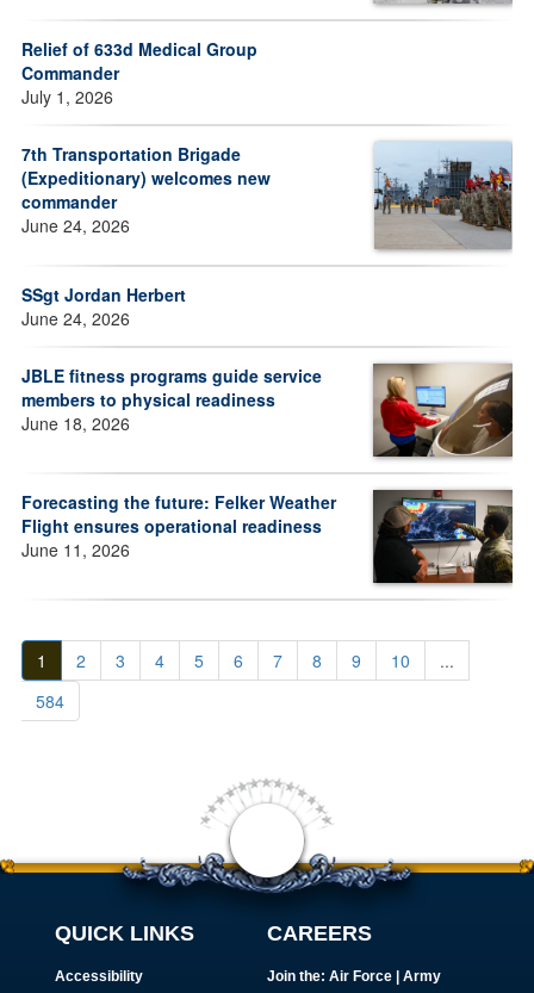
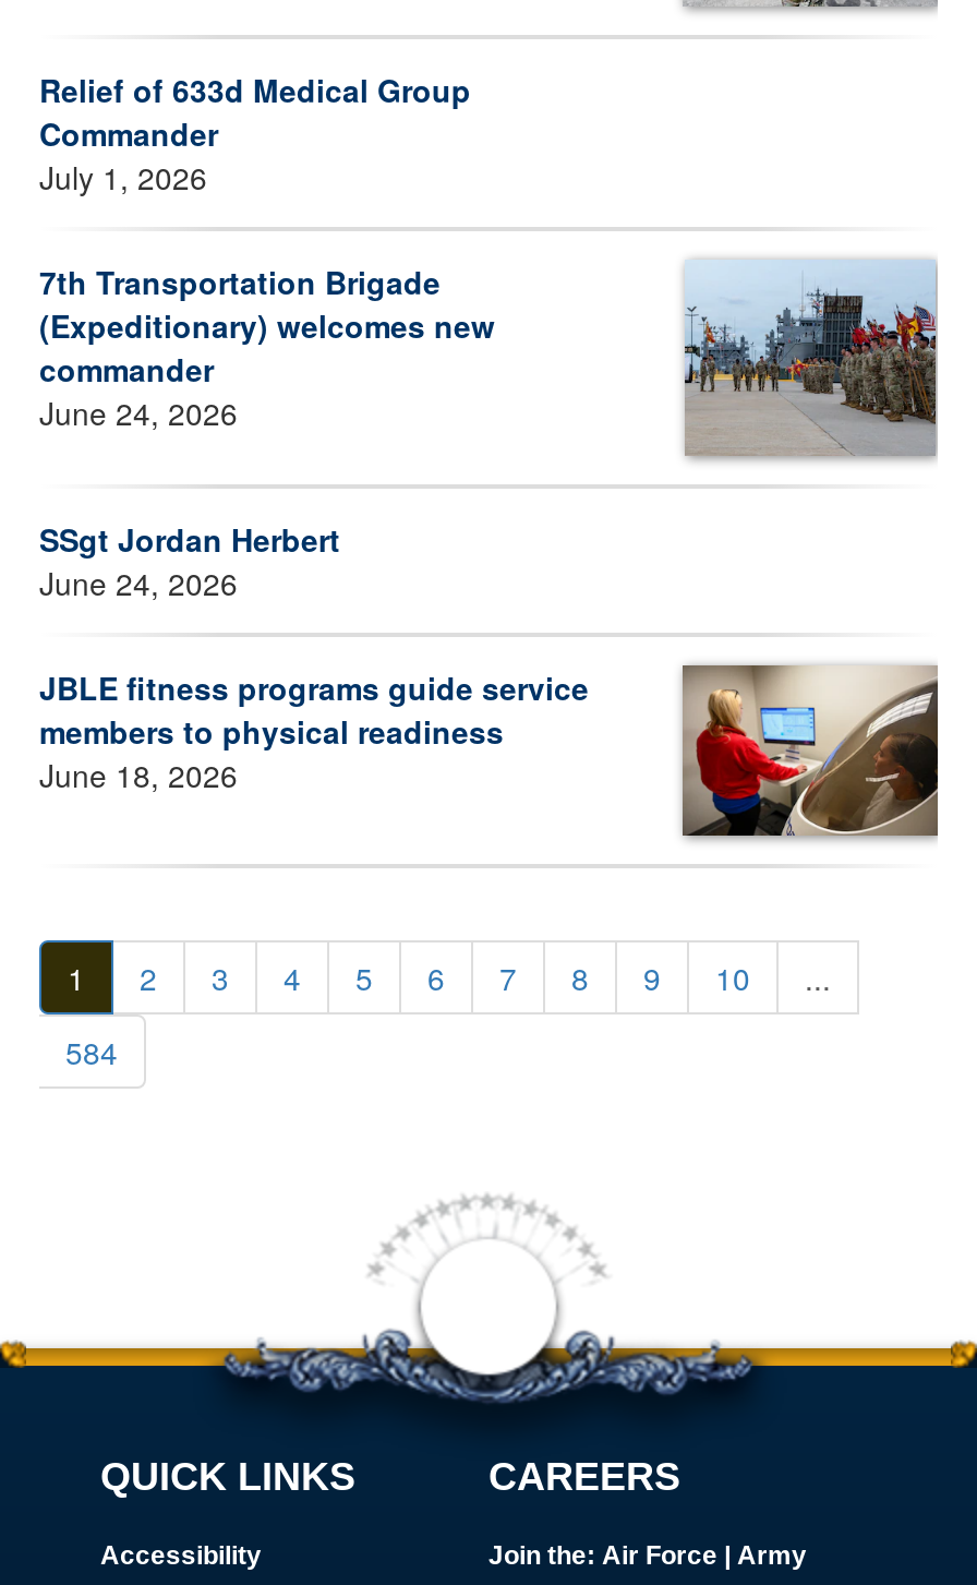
[21,489,513,583] [image] | Forecasting the future: Felker Weather | Flight ensures operational readiness | June 11, 2026 -> none

